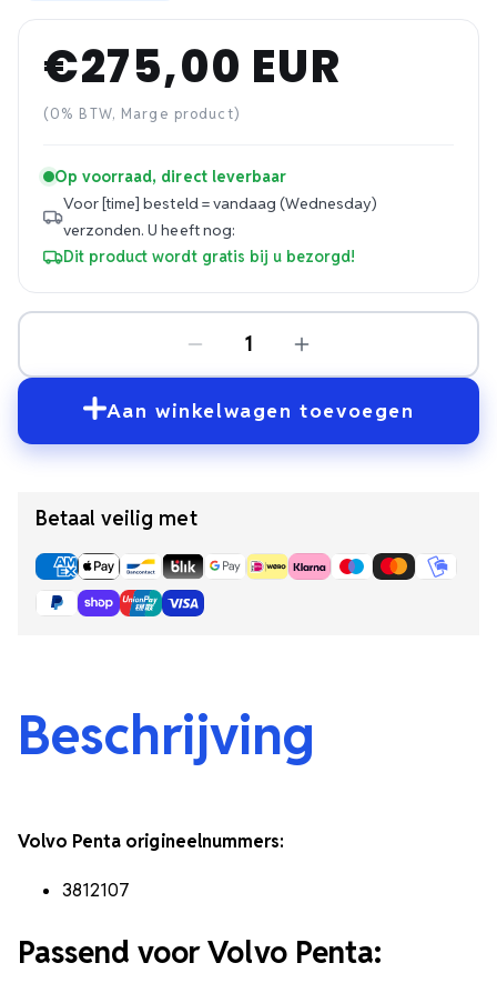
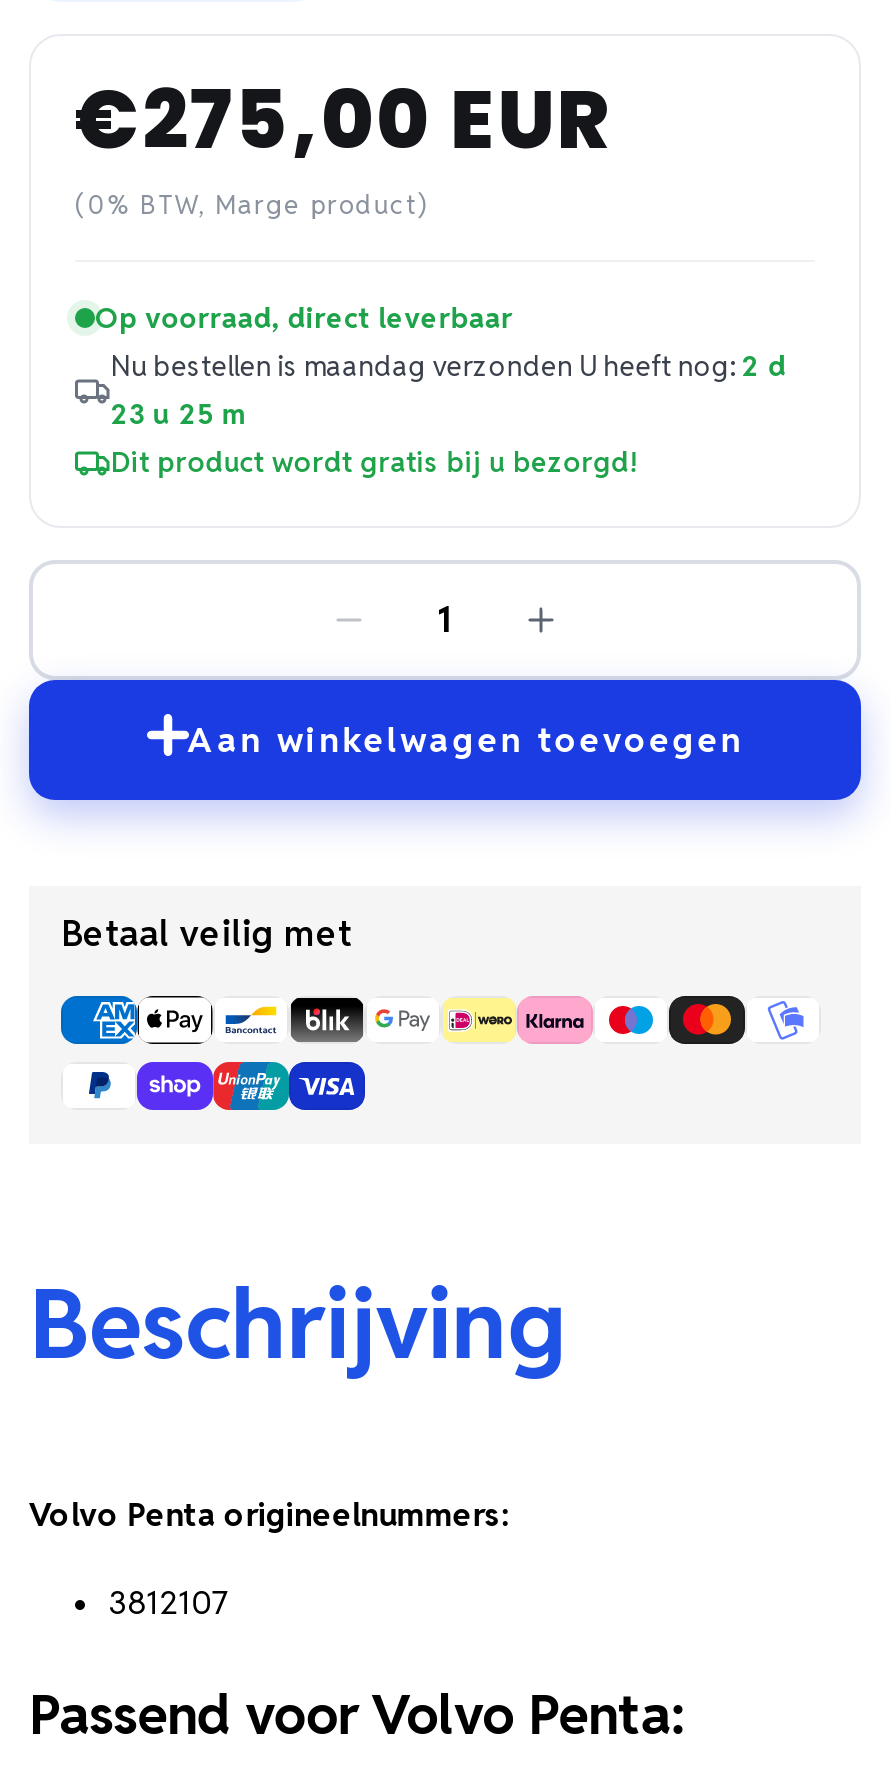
[63,193,378,239] Voor [time] besteld = vandaag (Wednesday) | verzonden. U heeft nog: -> [111,347,786,431] Nu bestellen is maandag verzonden U heeft nog: 2 d | 23 u 25 m

